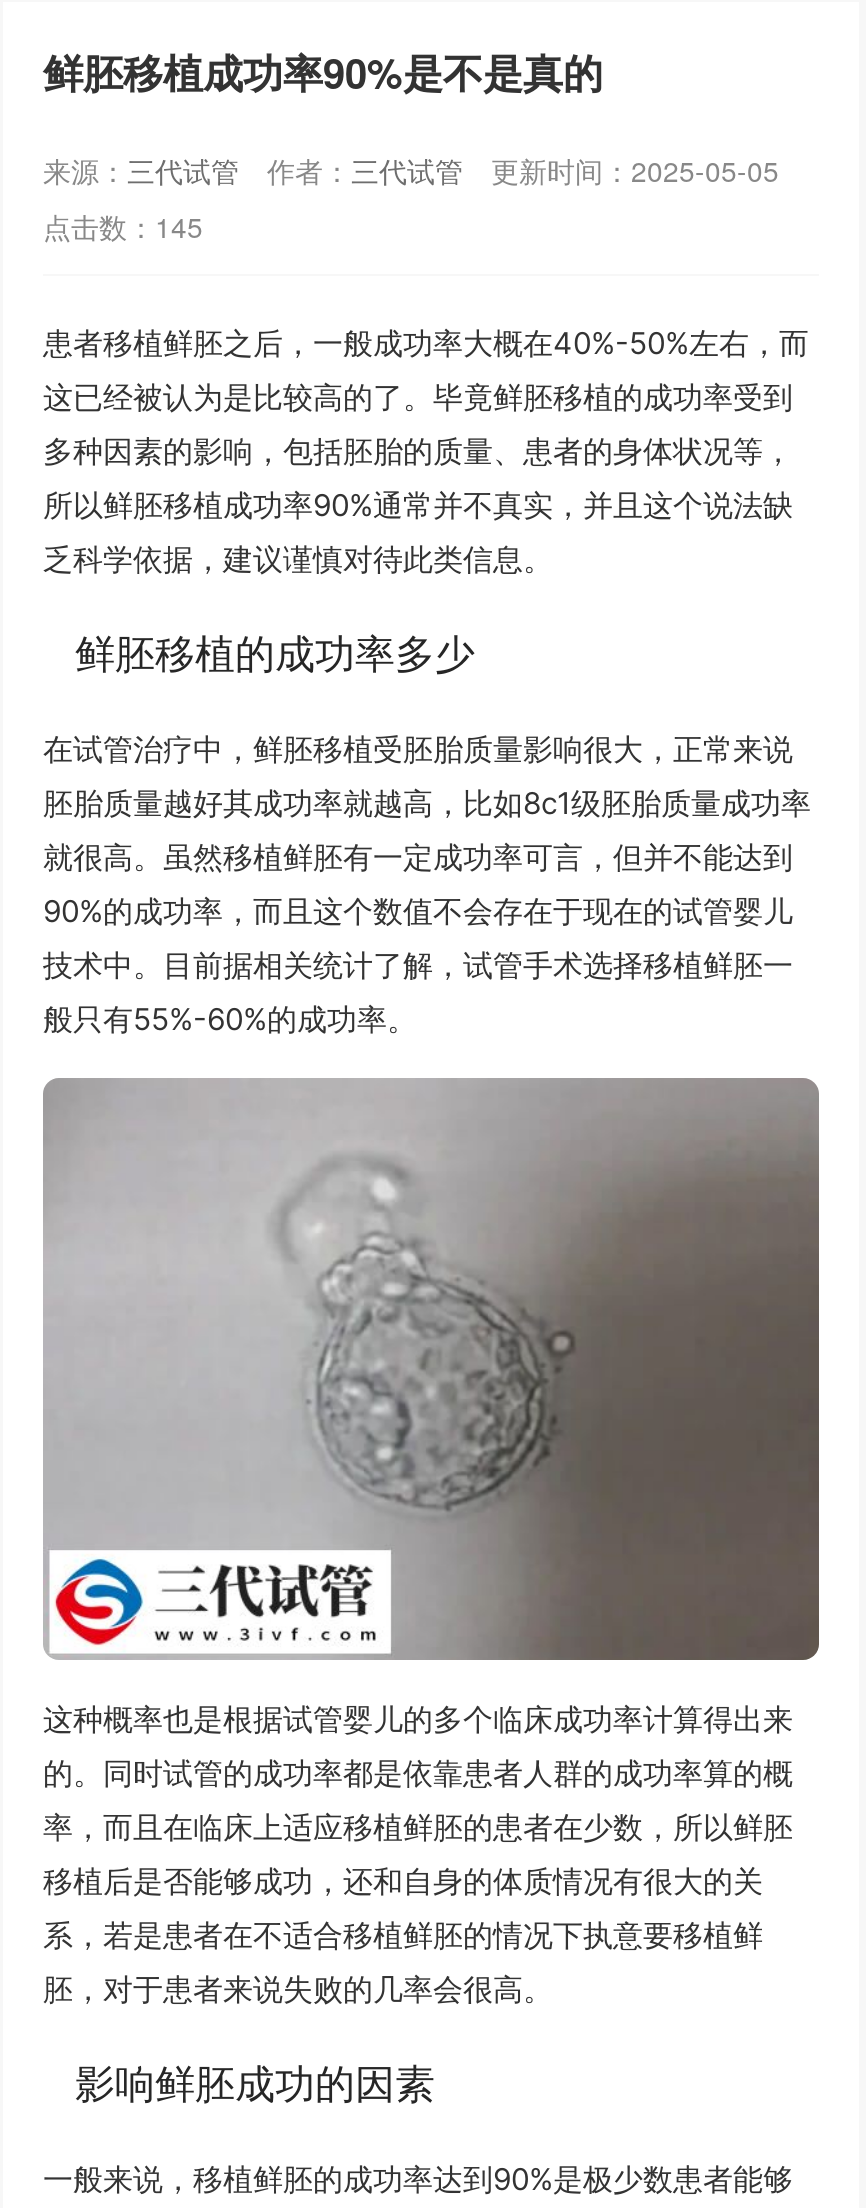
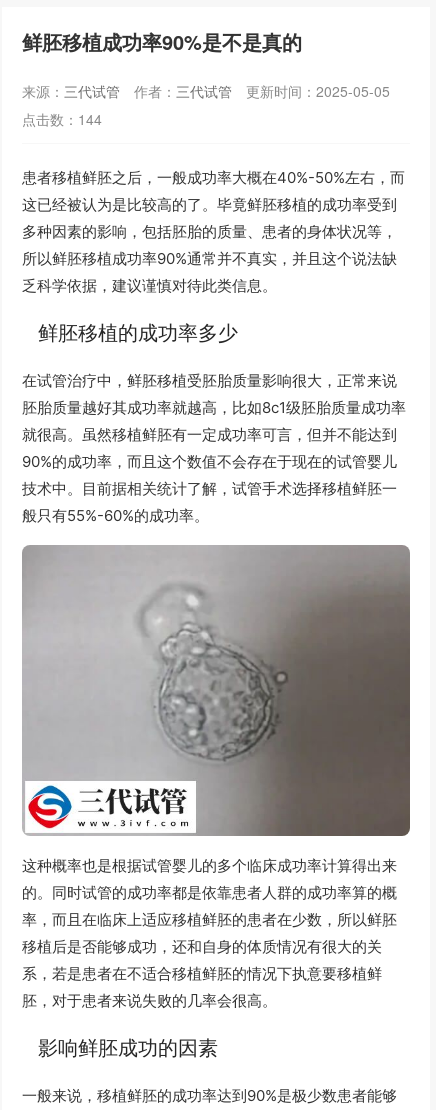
[43,206,203,246] 点击数：145 -> [22,109,102,129] 点击数：144

